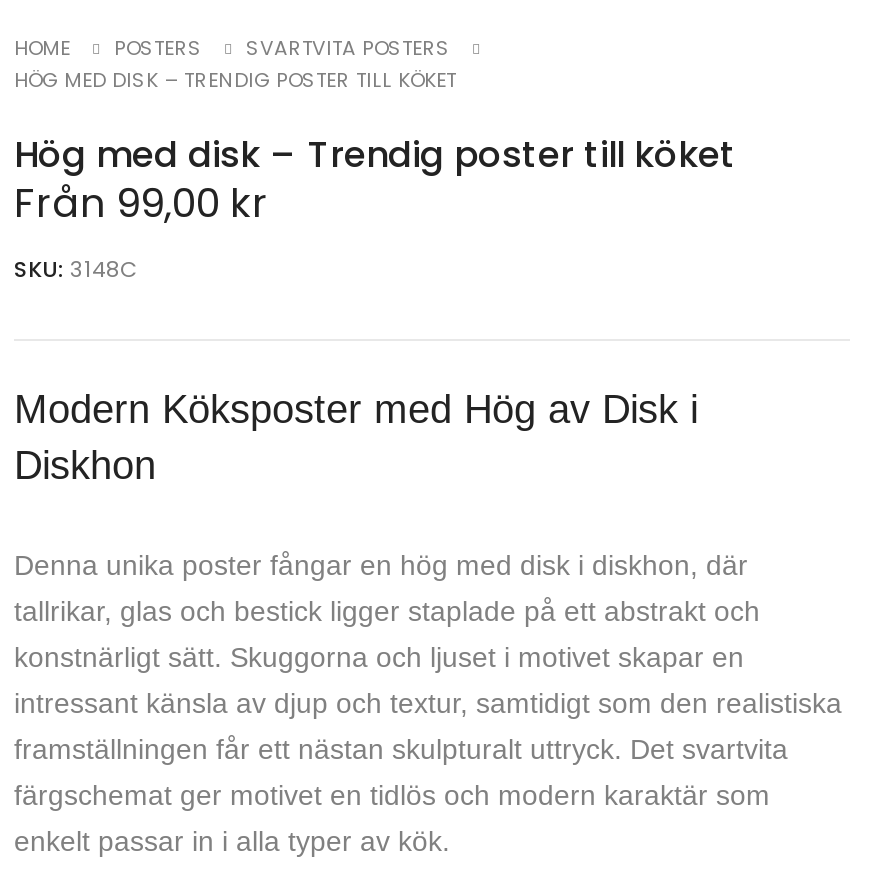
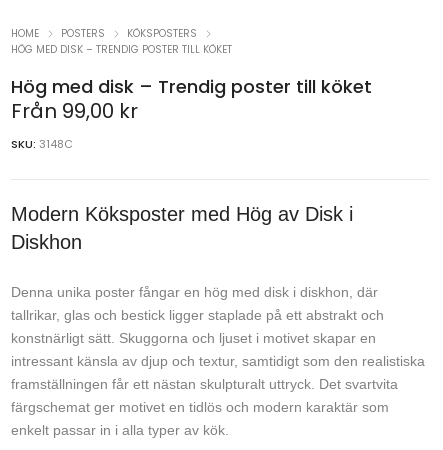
[246,34,450,64] SVARTVITA POSTERS -> [127,26,197,41] KÖKSPOSTERS

